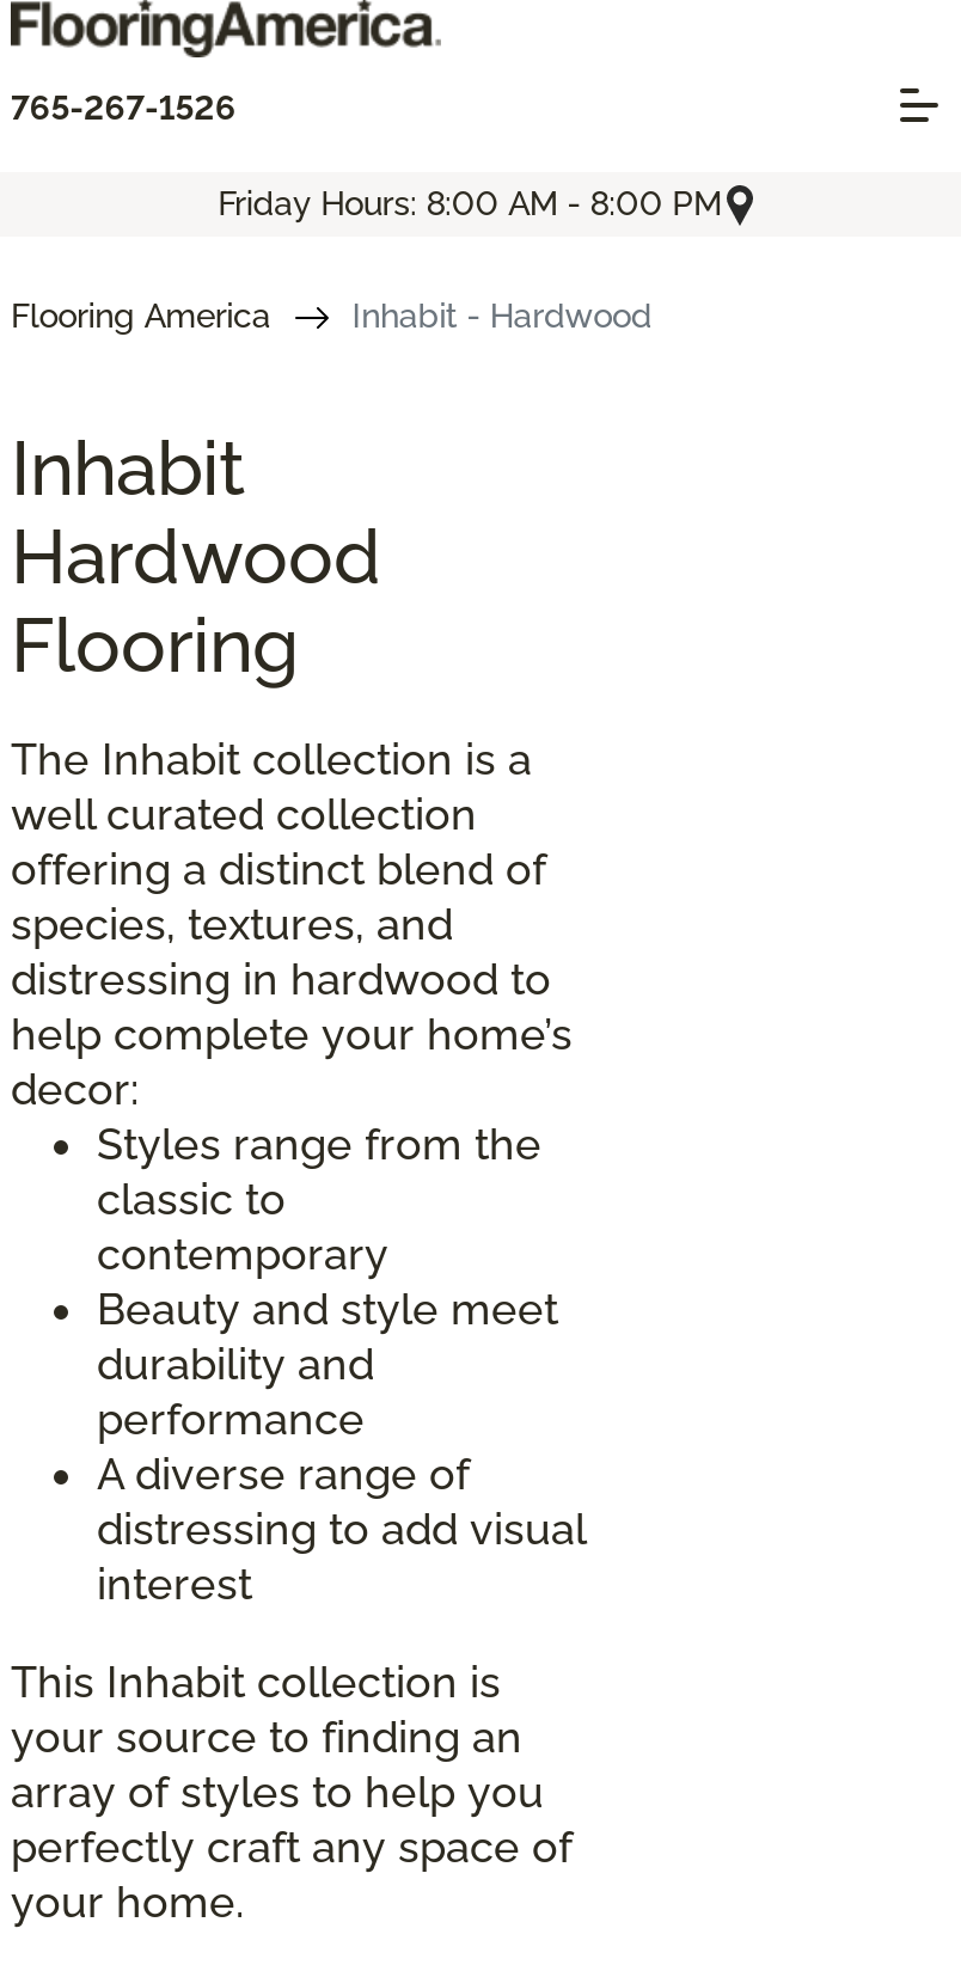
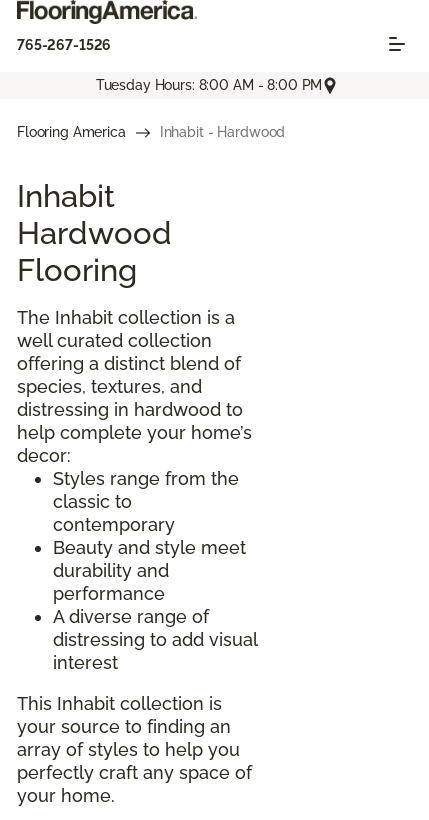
[218,185,721,223] Friday Hours: 8:00 AM - 8:00 PM -> [96,77,322,93] Tuesday Hours: 8:00 AM - 8:00 PM

